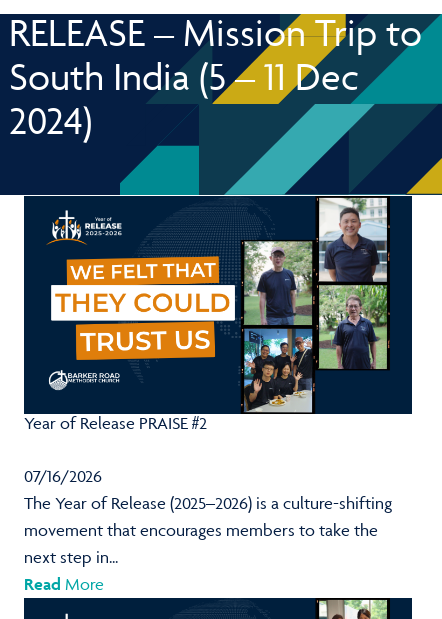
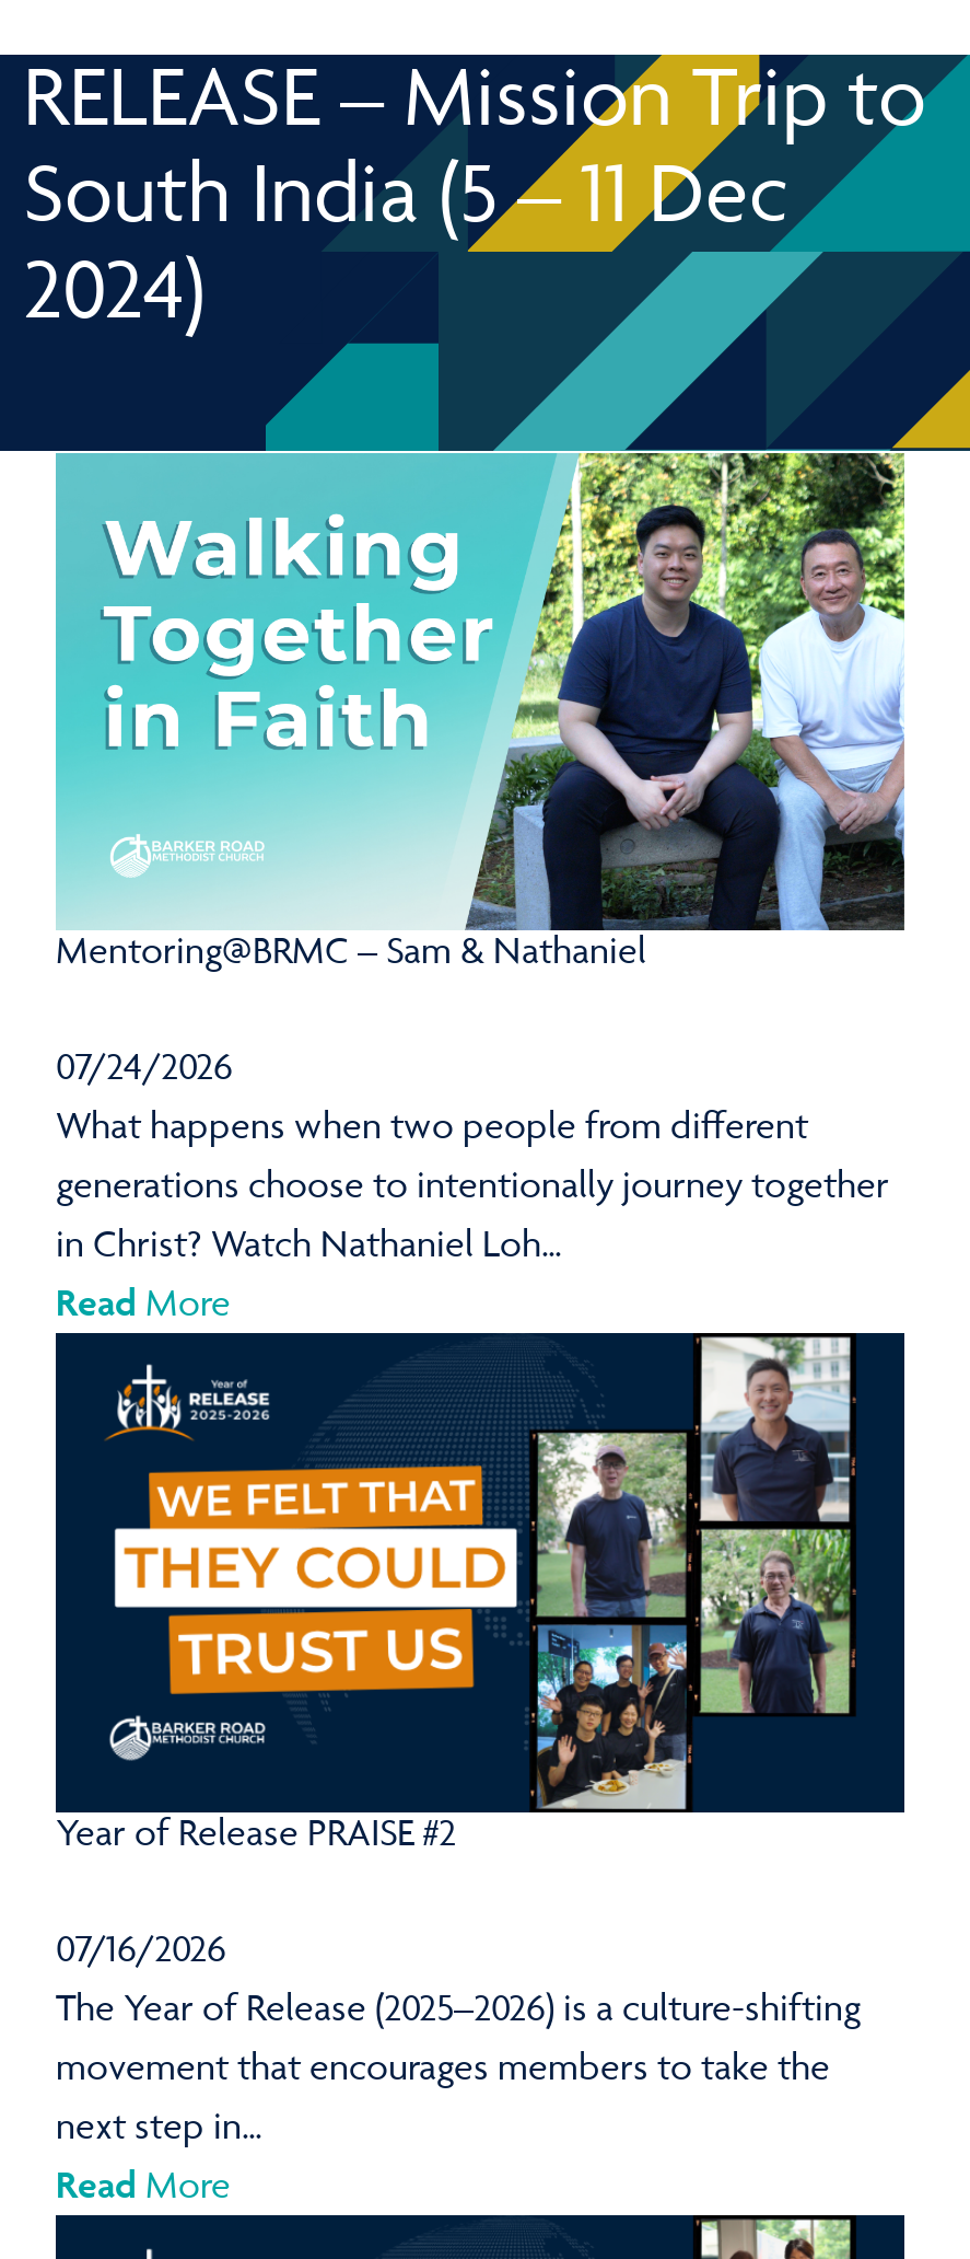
none -> [54,451,907,1325] [image] | Mentoring@BRMC – Sam & Nathaniel | 07/24/2026 | What happens when two people from different | generations choose to intentionally journey together | in Christ? Watch Nathaniel Loh... | Read More

